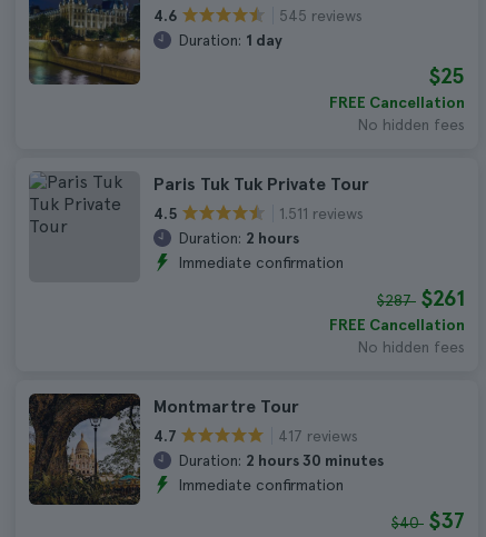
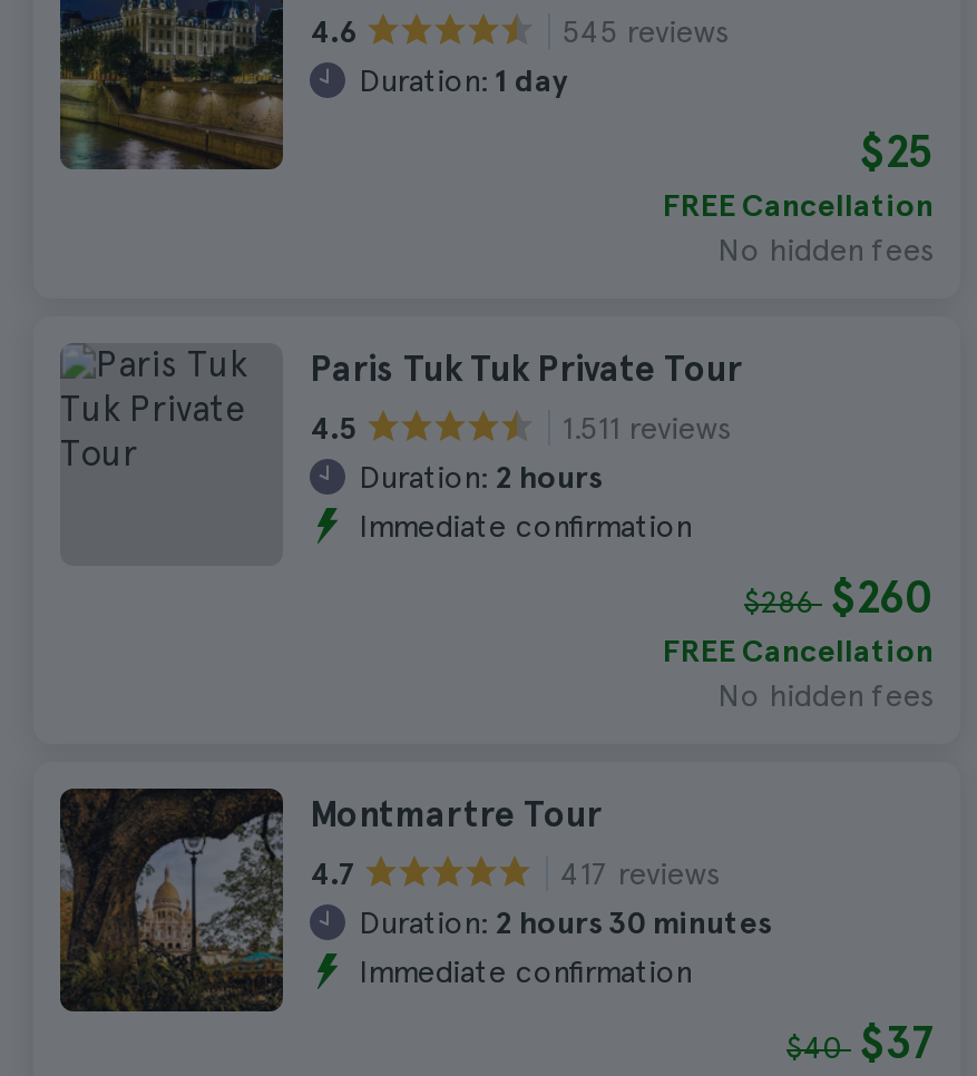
[377,285,465,311] $287 $261 -> [744,570,934,624] $286 $260

